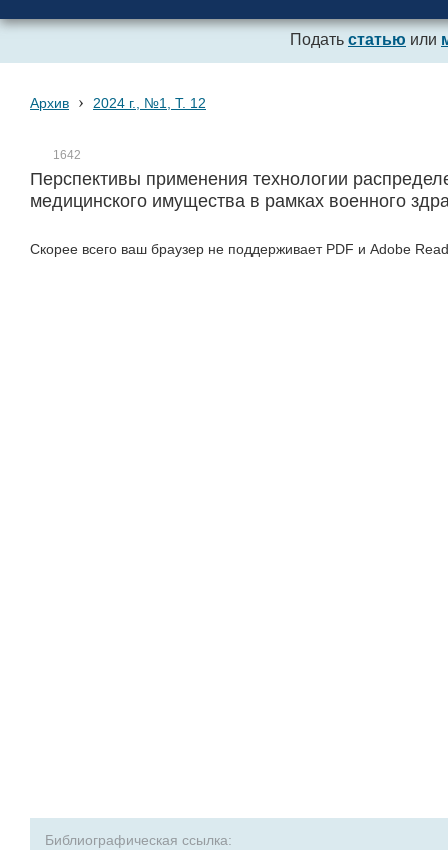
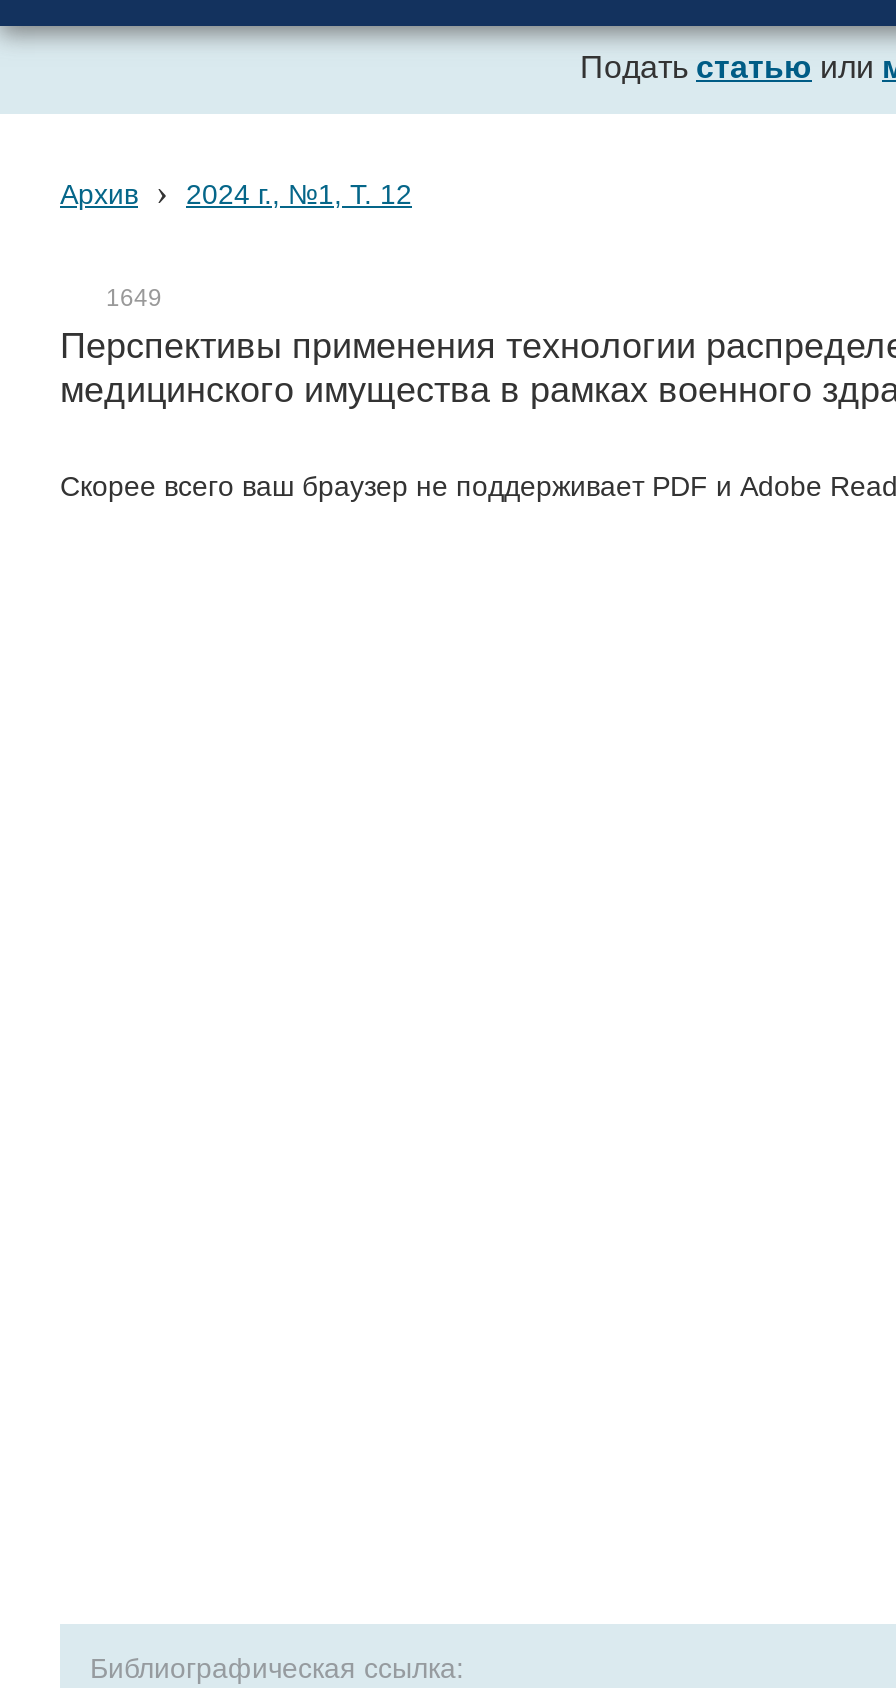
[53,148,81,162] 1642 -> [106,284,162,312] 1649

